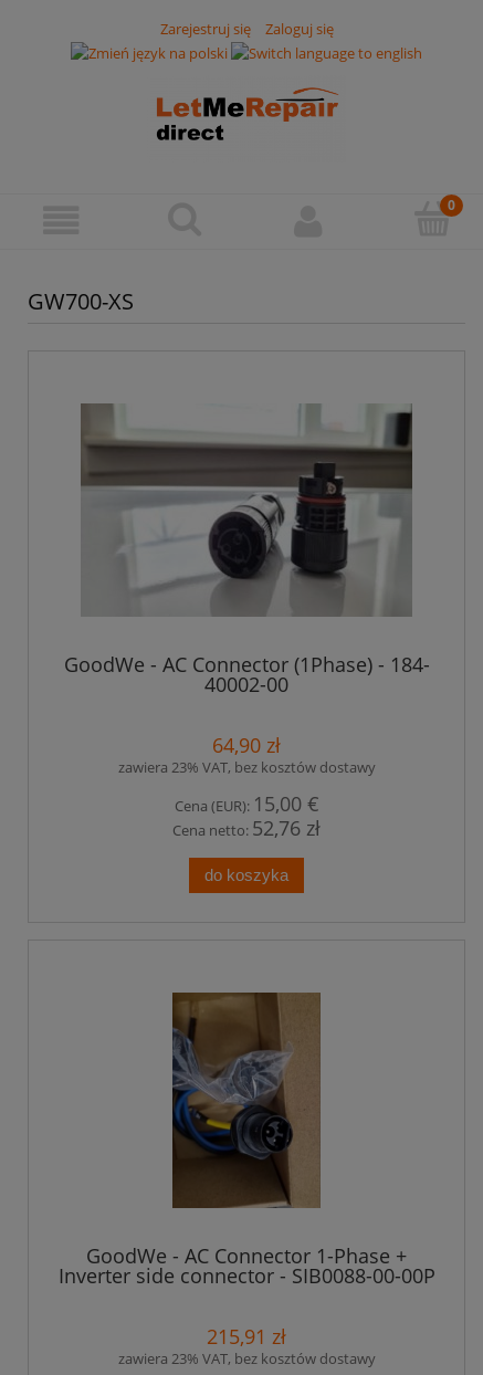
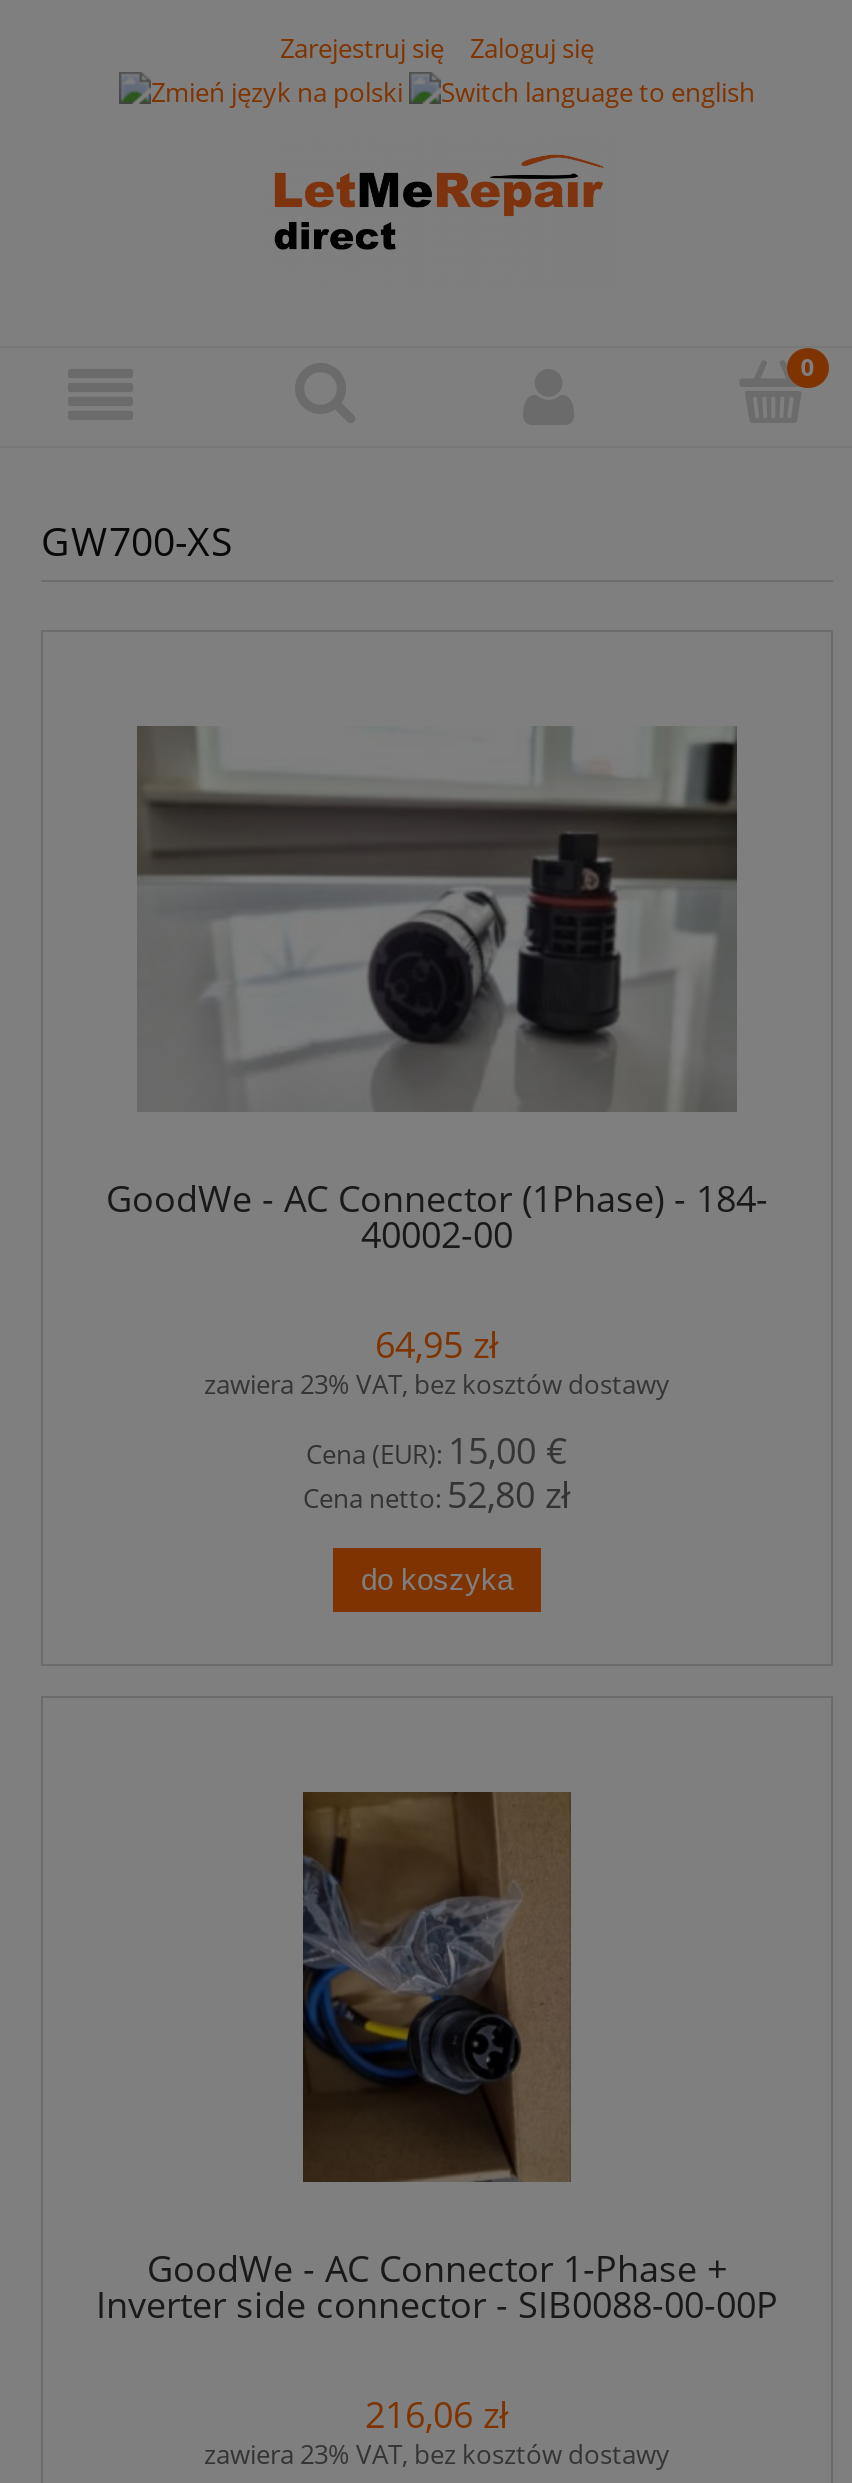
[212,732,281,758] 64,90 zł -> [375,1320,499,1368] 64,95 zł
[172,815,321,841] Cena netto: 52,76 zł -> [303,1470,571,1518] Cena netto: 52,80 zł
[207,1323,286,1349] 215,91 zł -> [365,2389,509,2437] 216,06 zł

